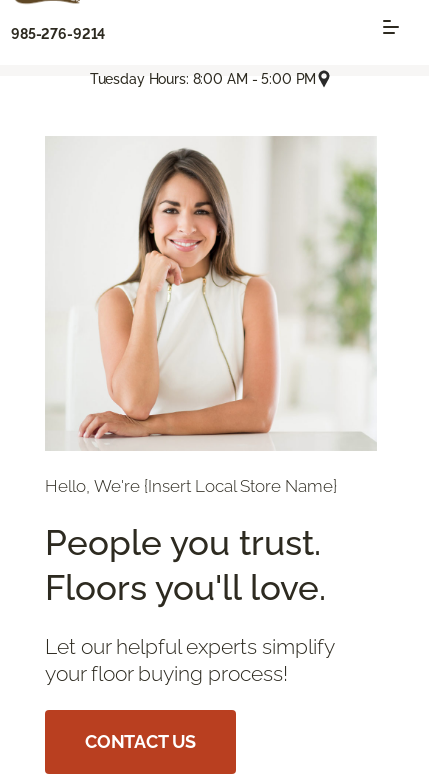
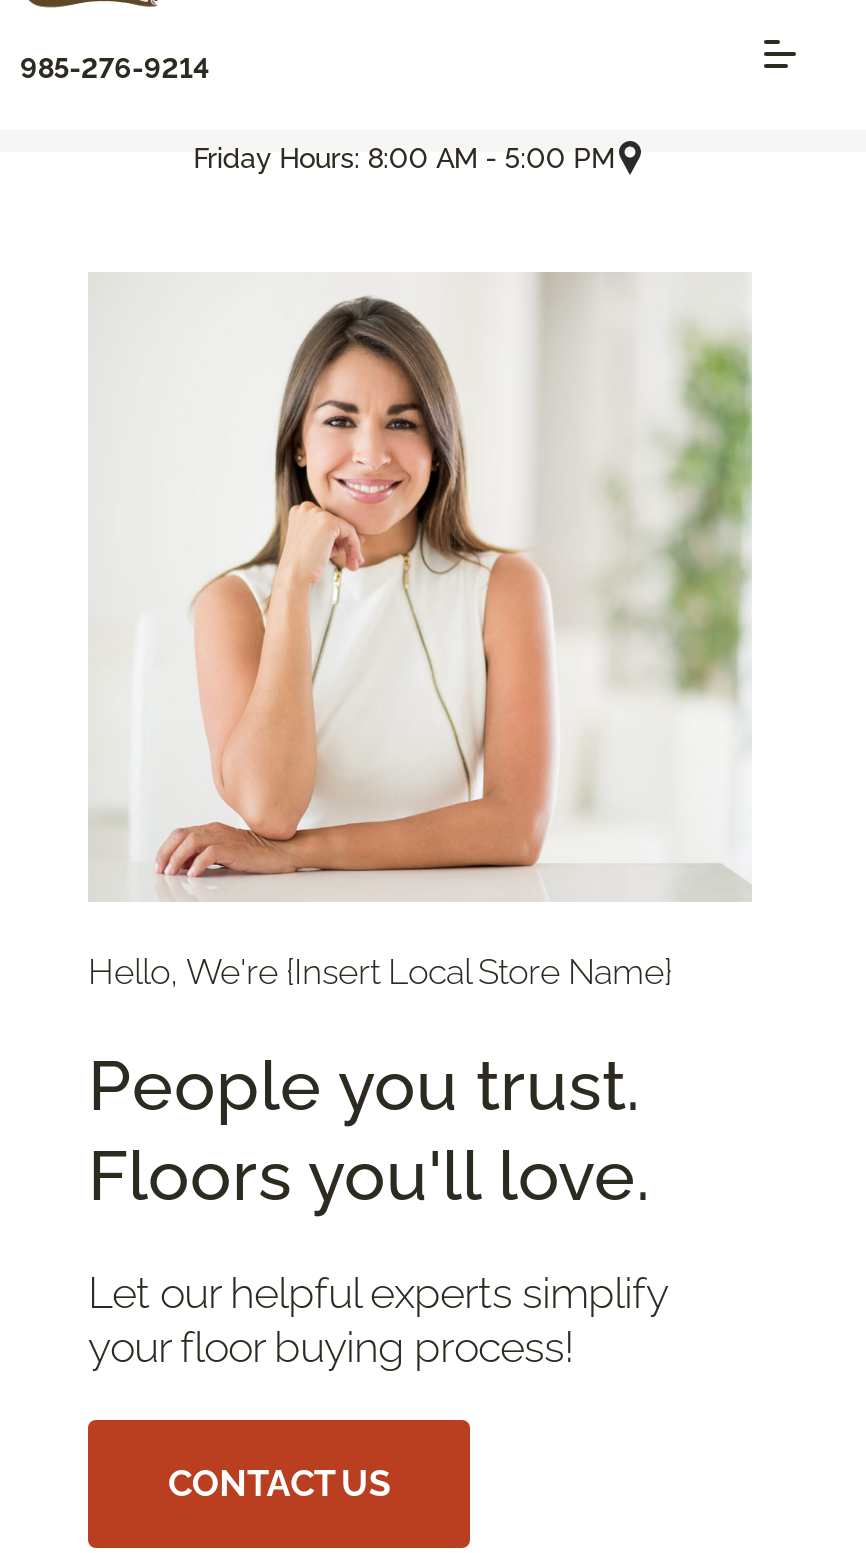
[90,71,316,87] Tuesday Hours: 8:00 AM - 5:00 PM -> [193,141,615,173] Friday Hours: 8:00 AM - 5:00 PM

